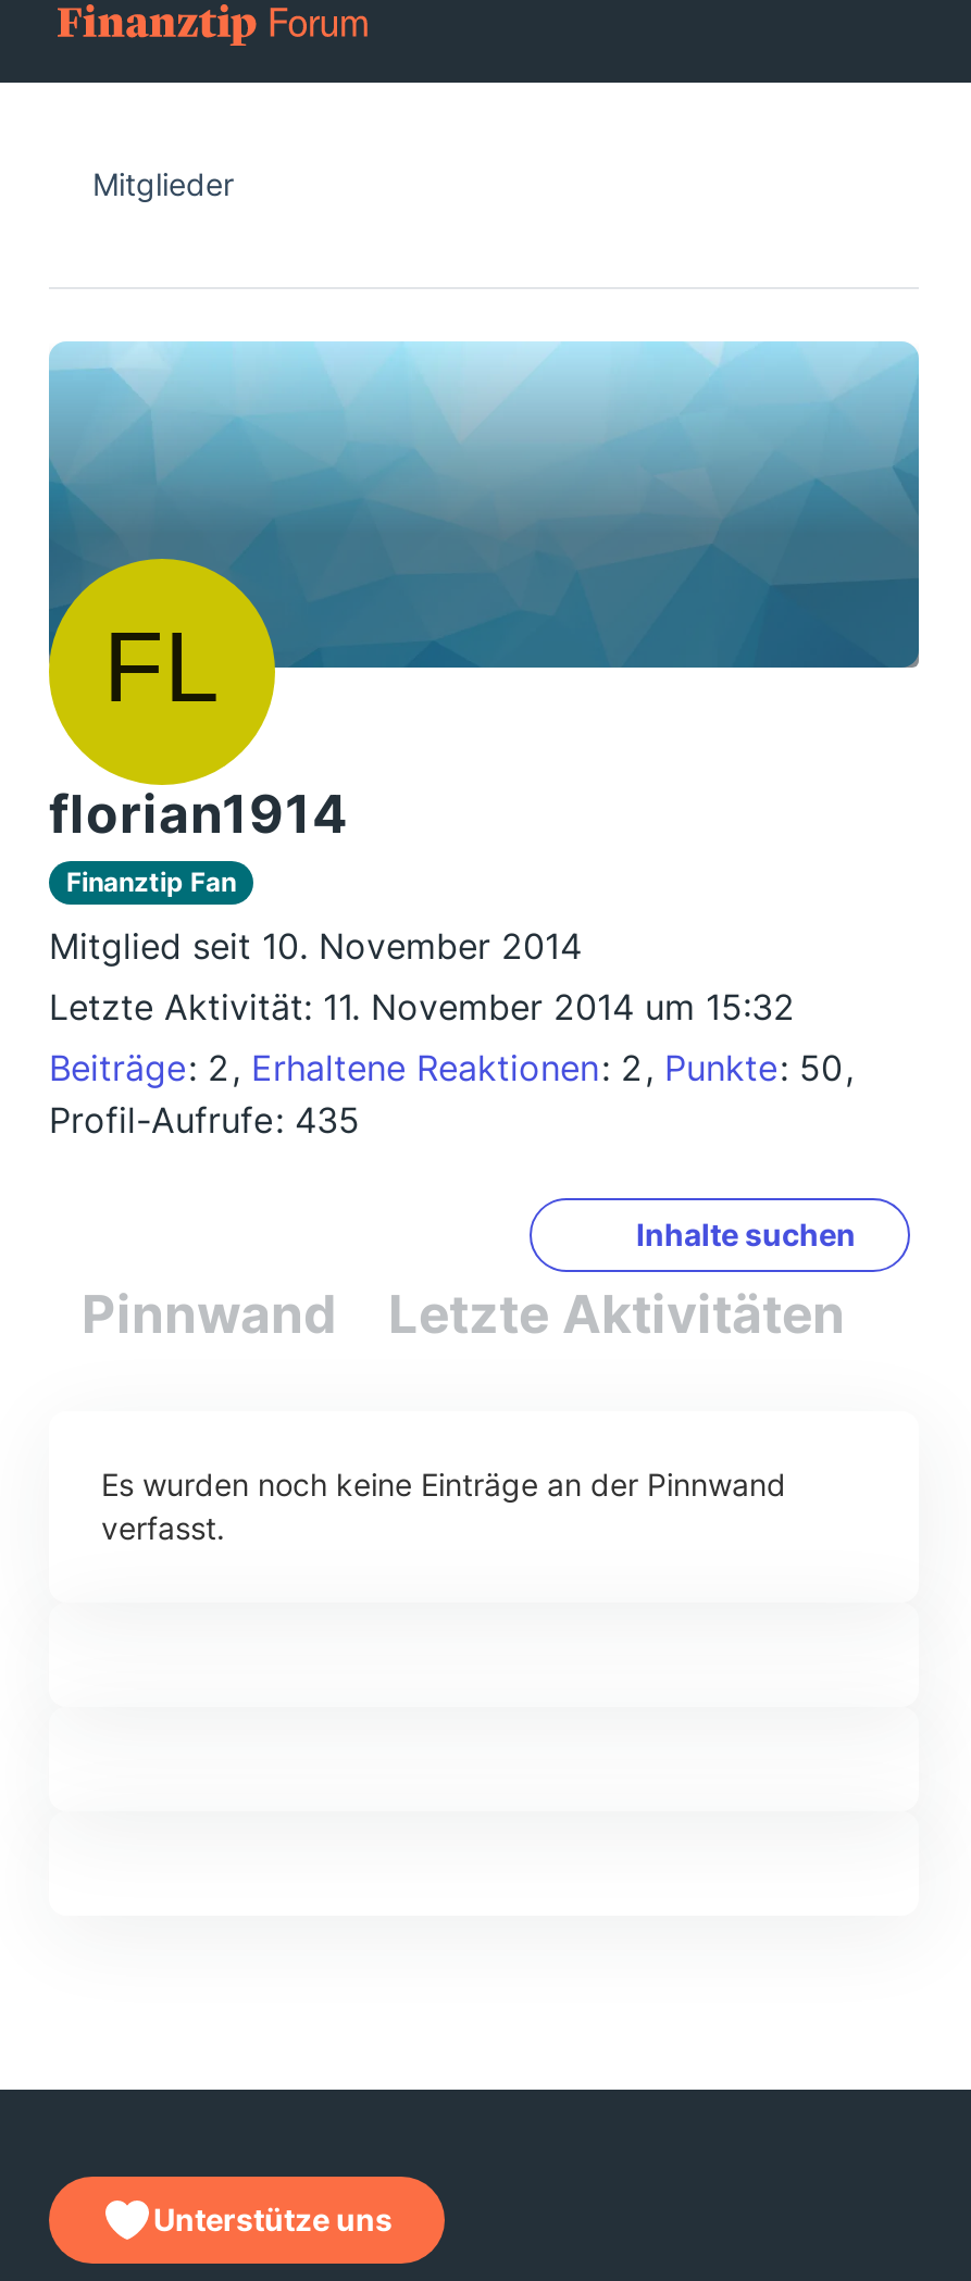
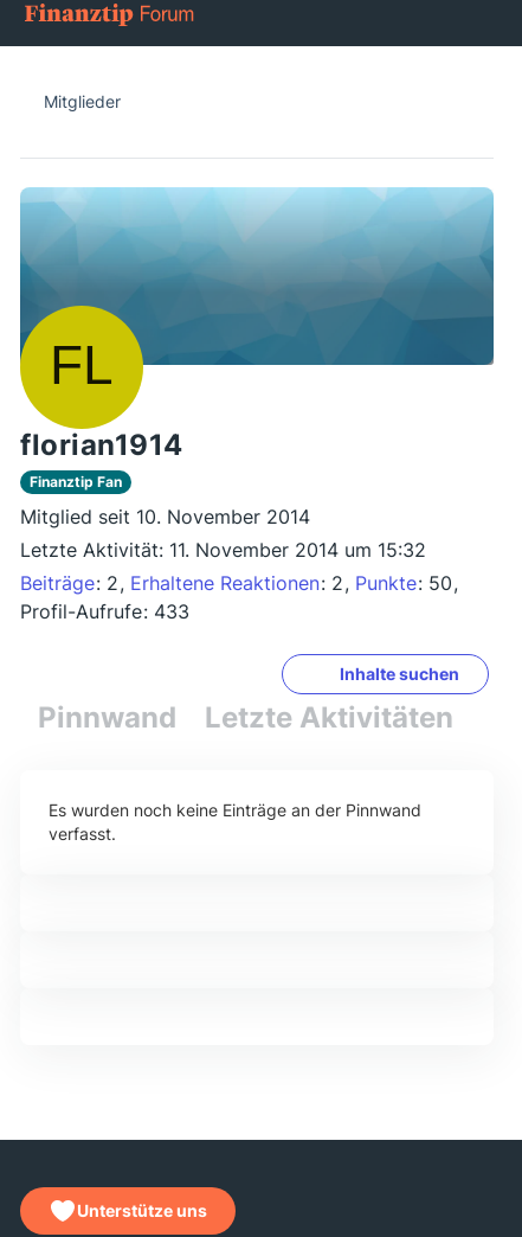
[49,1099,360,1142] Profil-Aufrufe 435 -> [20,600,189,624] Profil-Aufrufe 433

